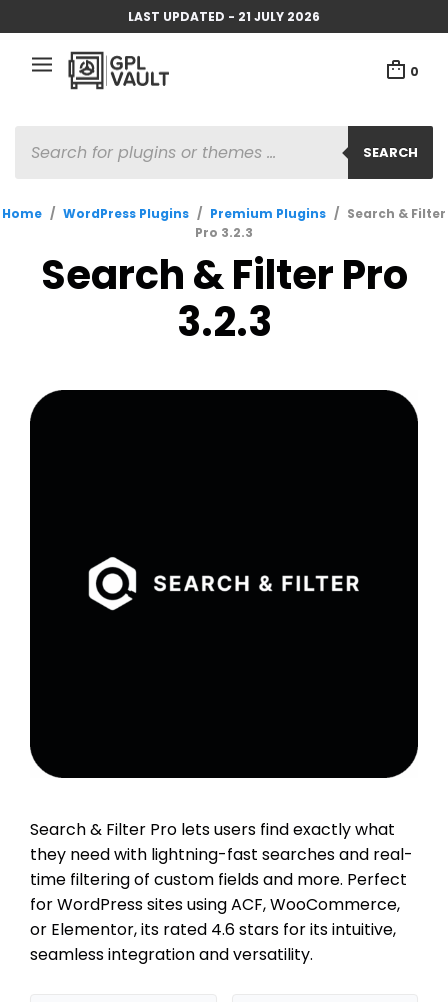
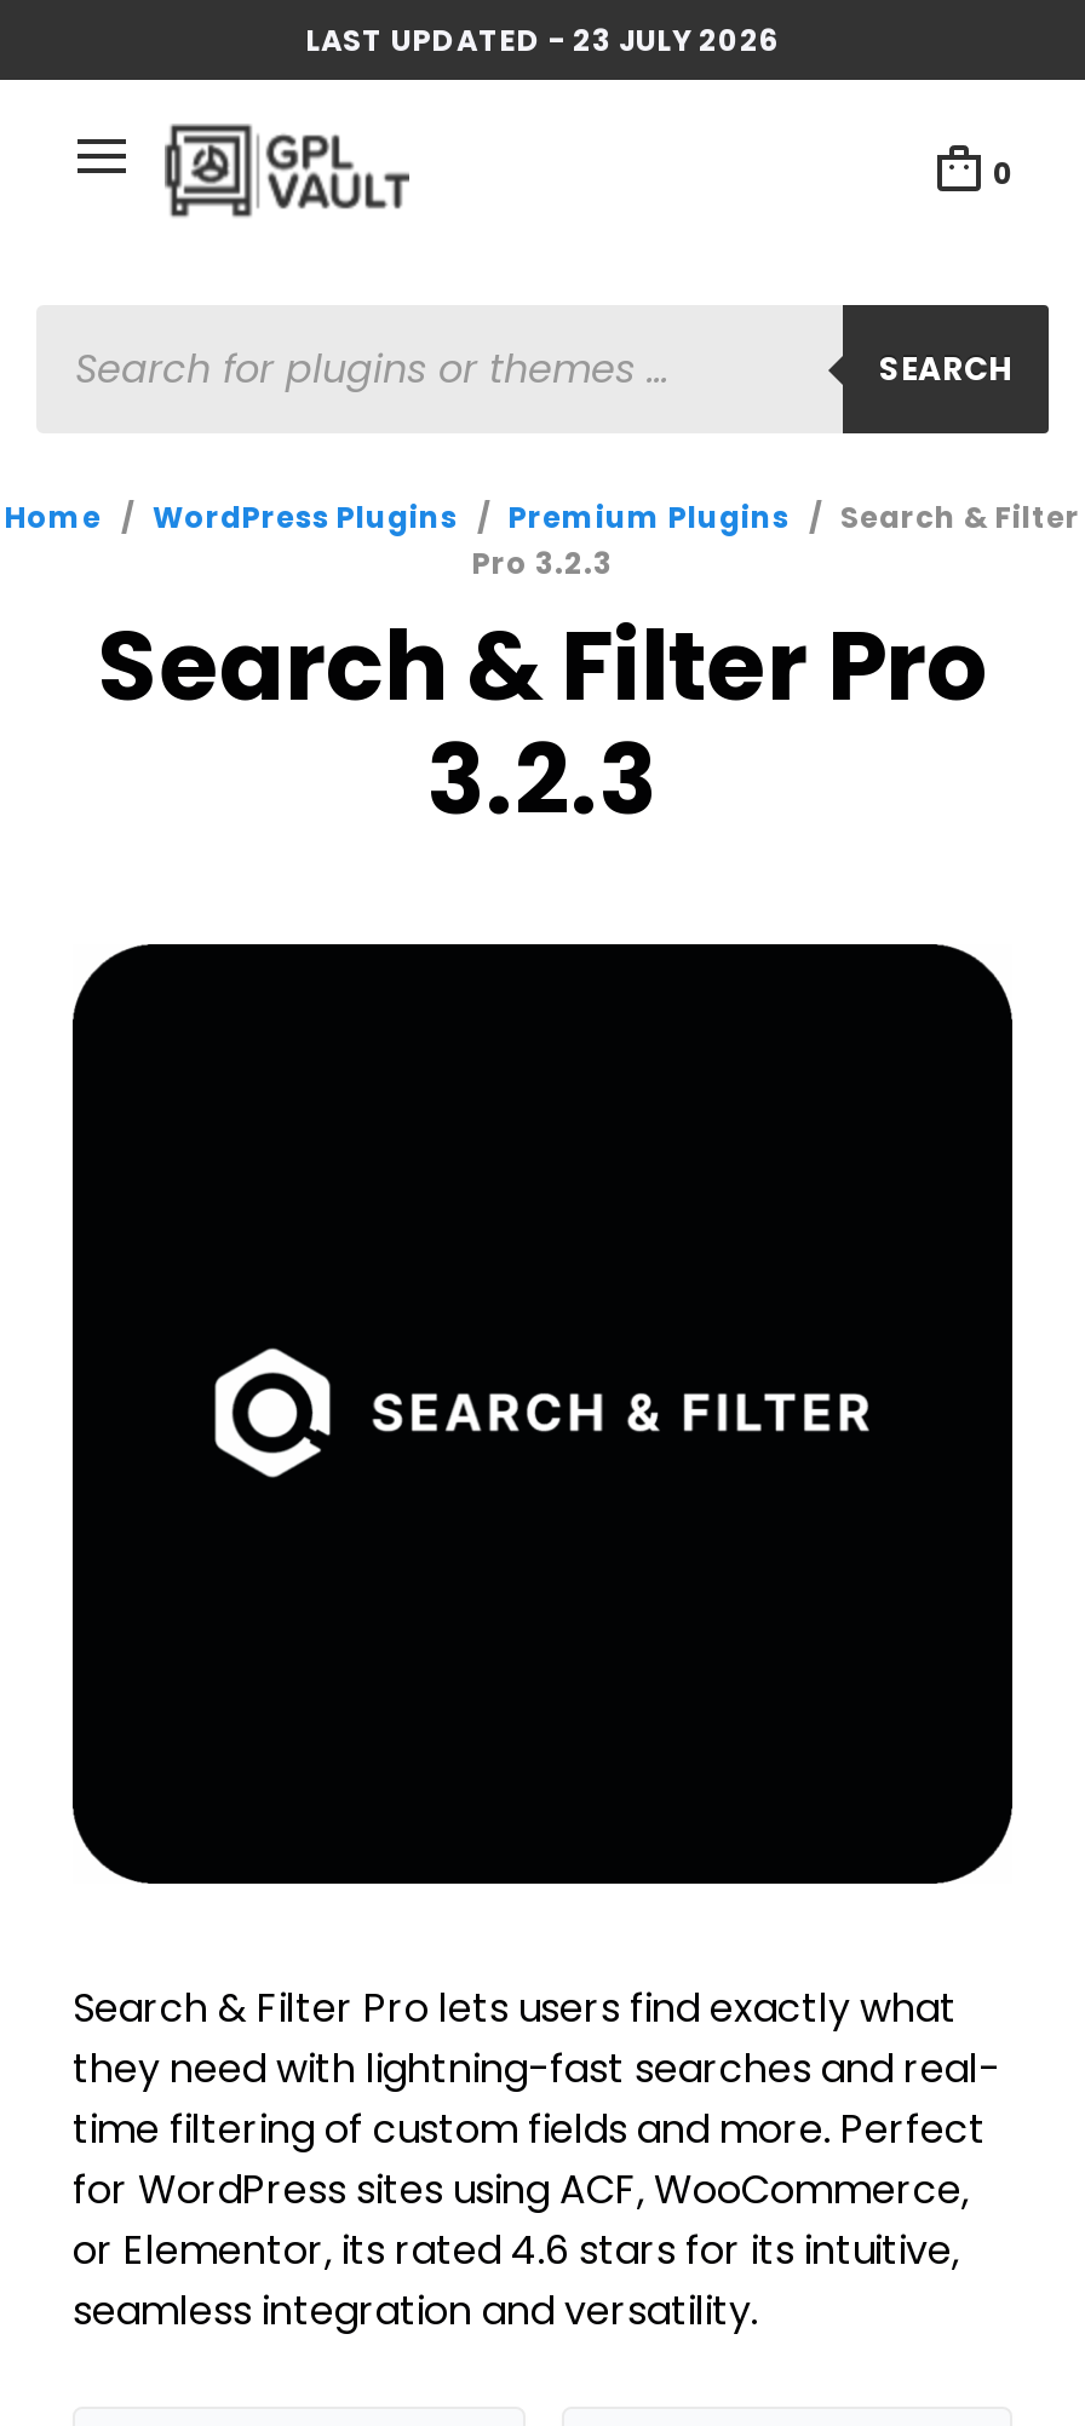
[128,7,320,24] LAST UPDATED - 21 JULY 2026 -> [306,18,779,59] LAST UPDATED - 23 JULY 2026

